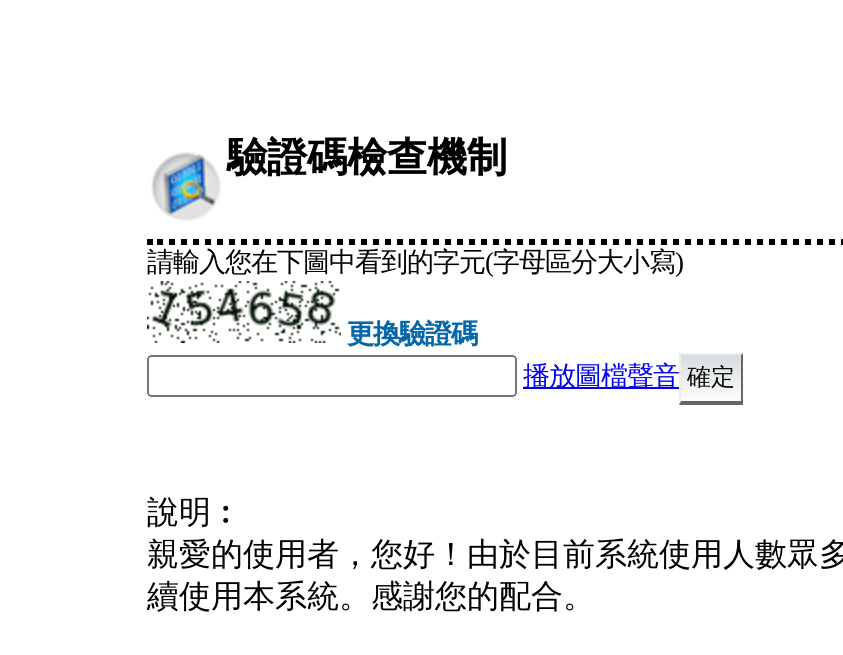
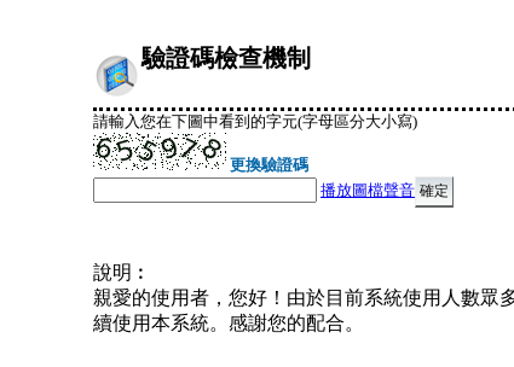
[147,281,359,345] [image] -> [92,133,227,171] [image]

